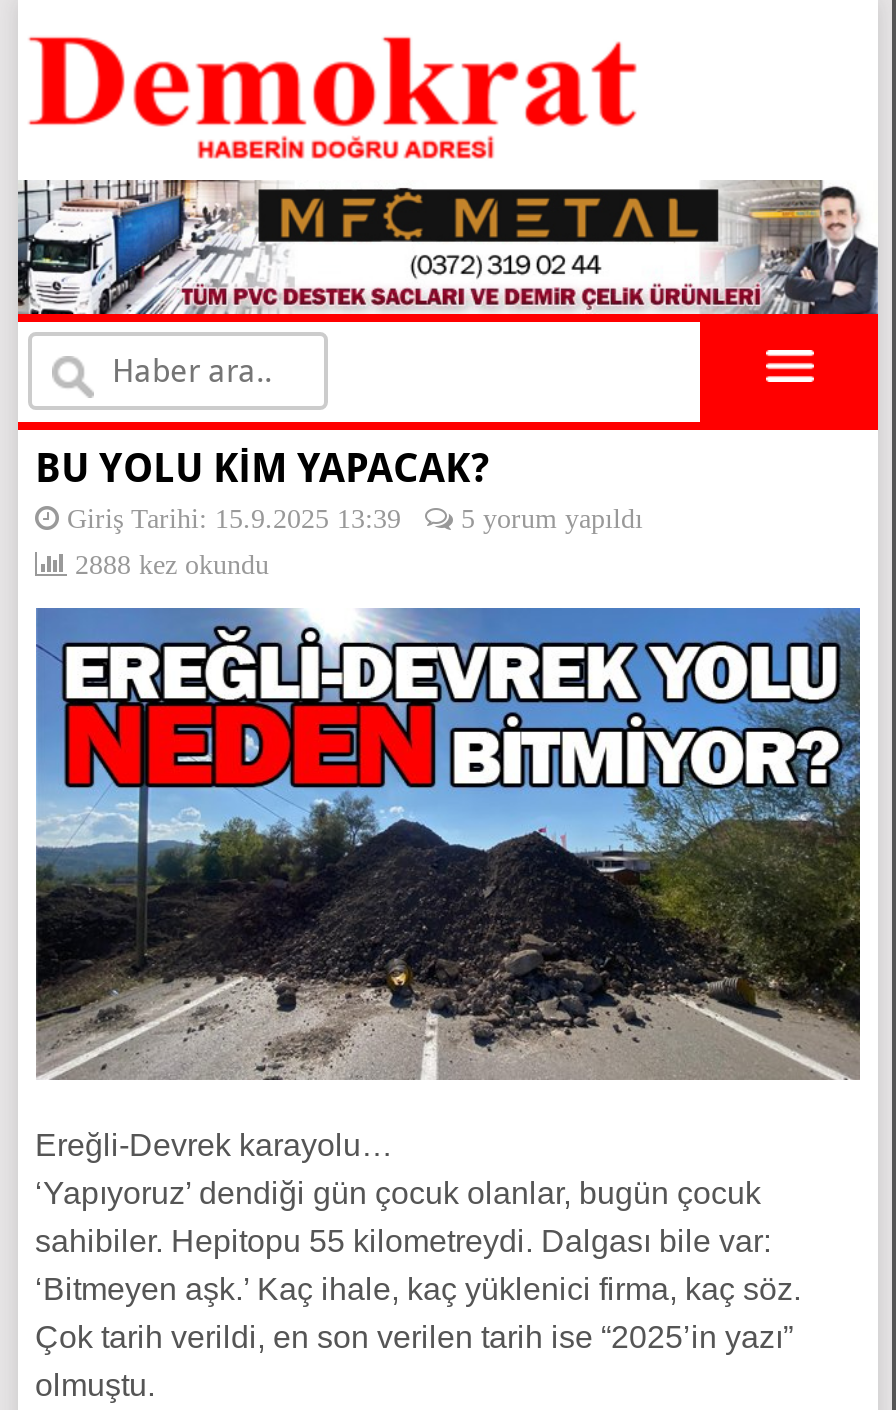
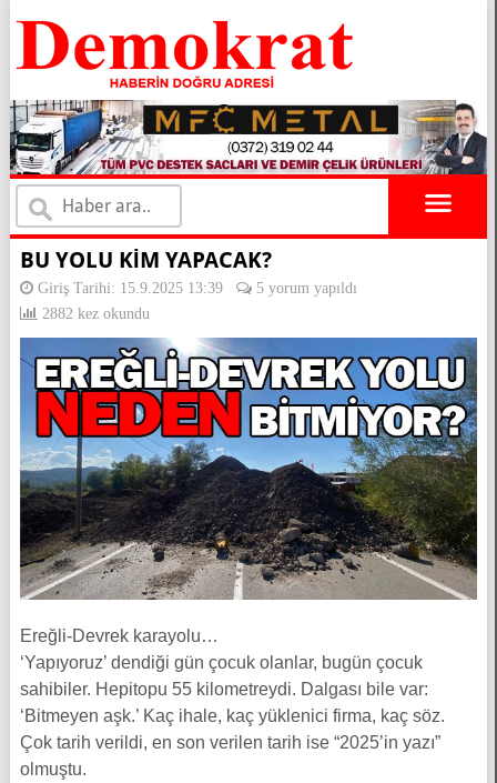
[67,550,269,578] 2888 kez okundu -> [37,306,149,321] 2882 kez okundu

